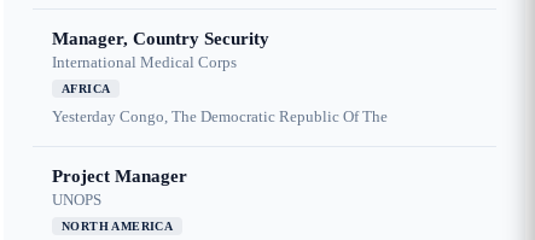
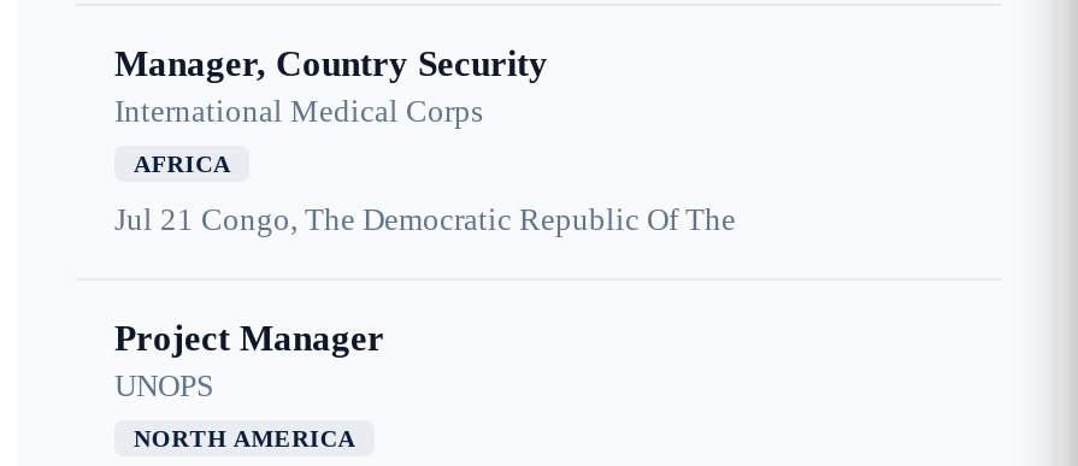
[52,107,388,126] Yesterday Congo, The Democratic Republic Of The -> [114,201,736,237] Jul 21 Congo, The Democratic Republic Of The

